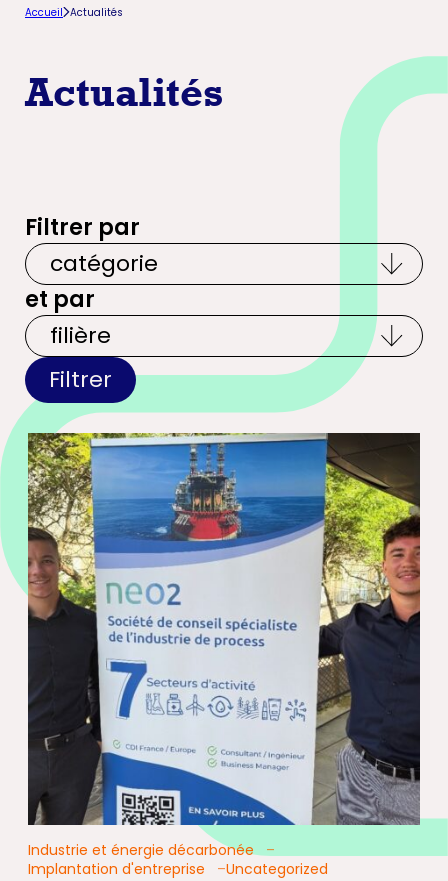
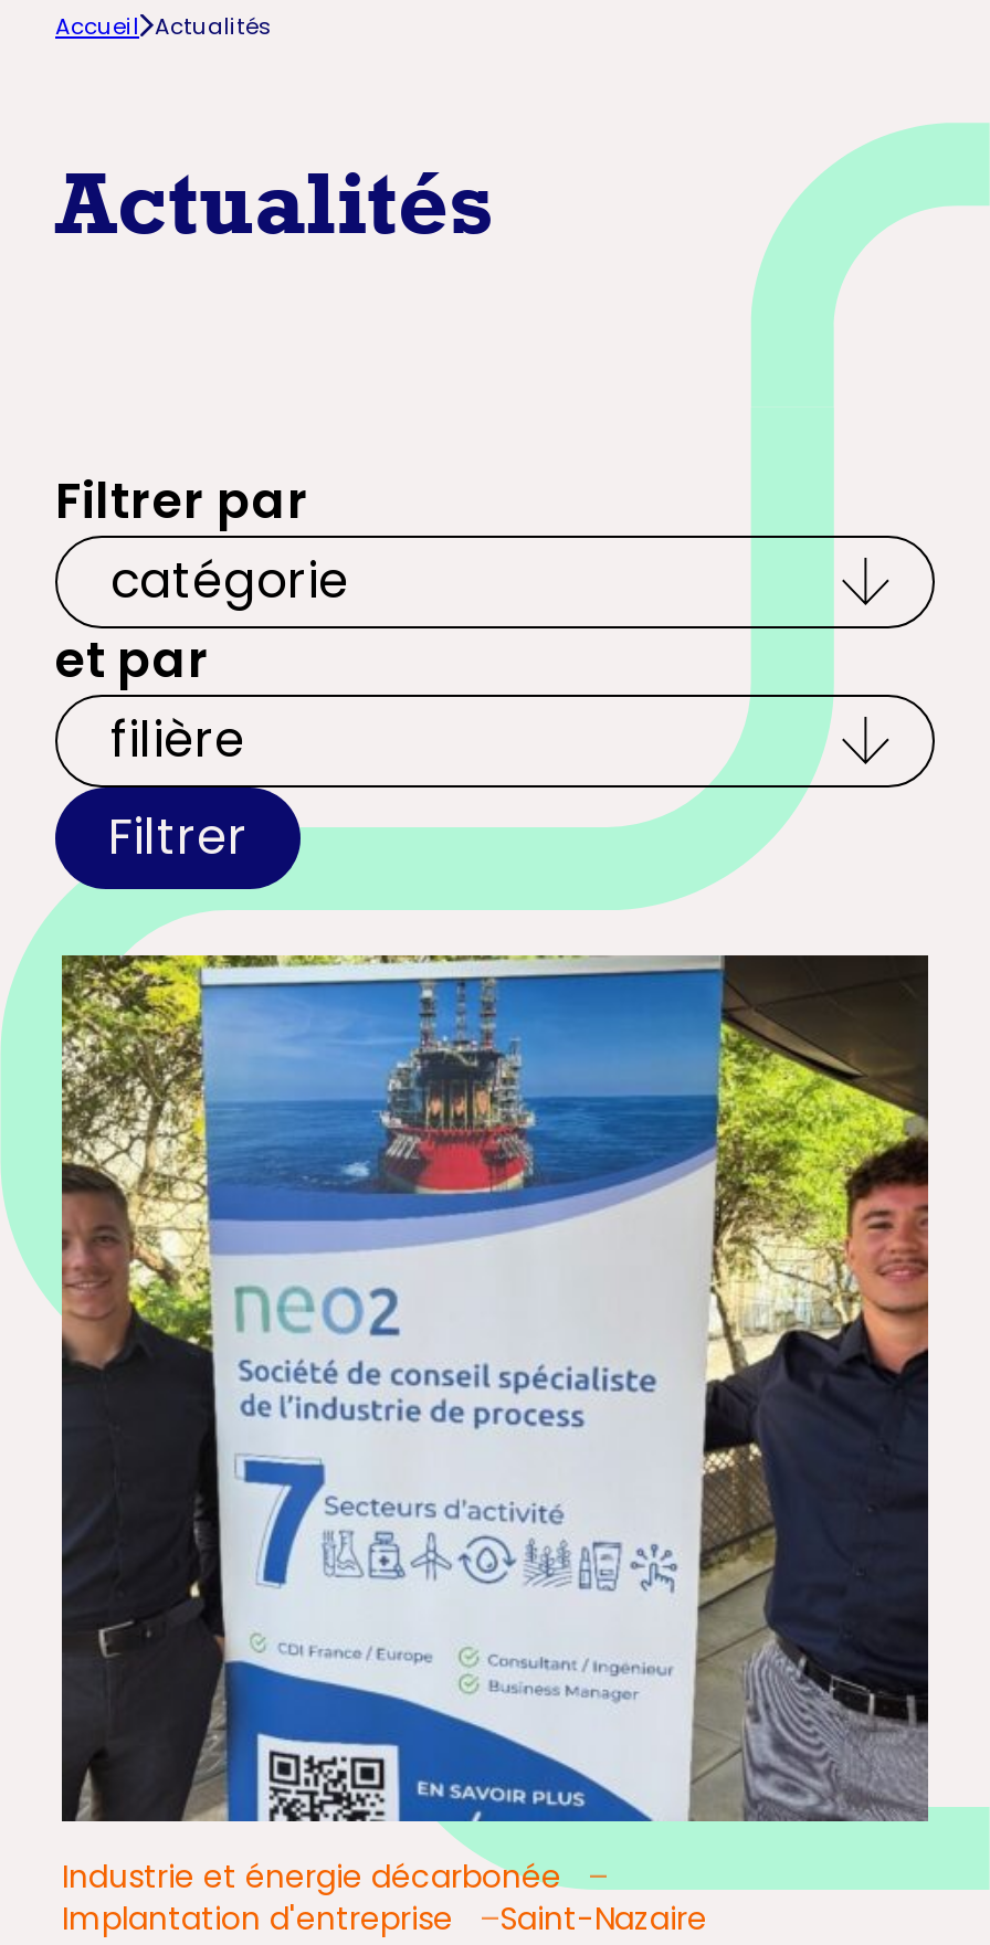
[226,859,328,879] Uncategorized -> [499,1896,707,1941] Saint-Nazaire

